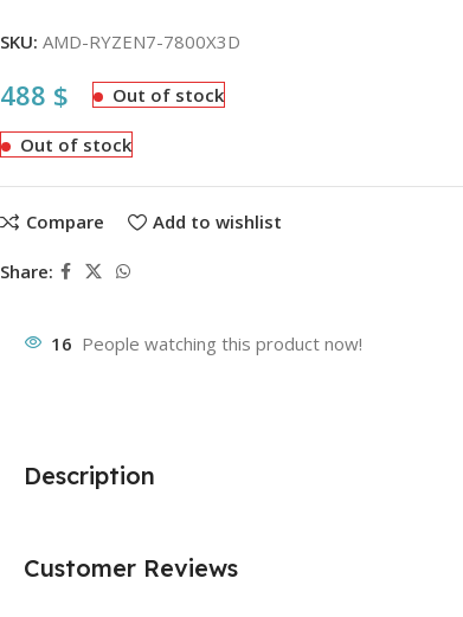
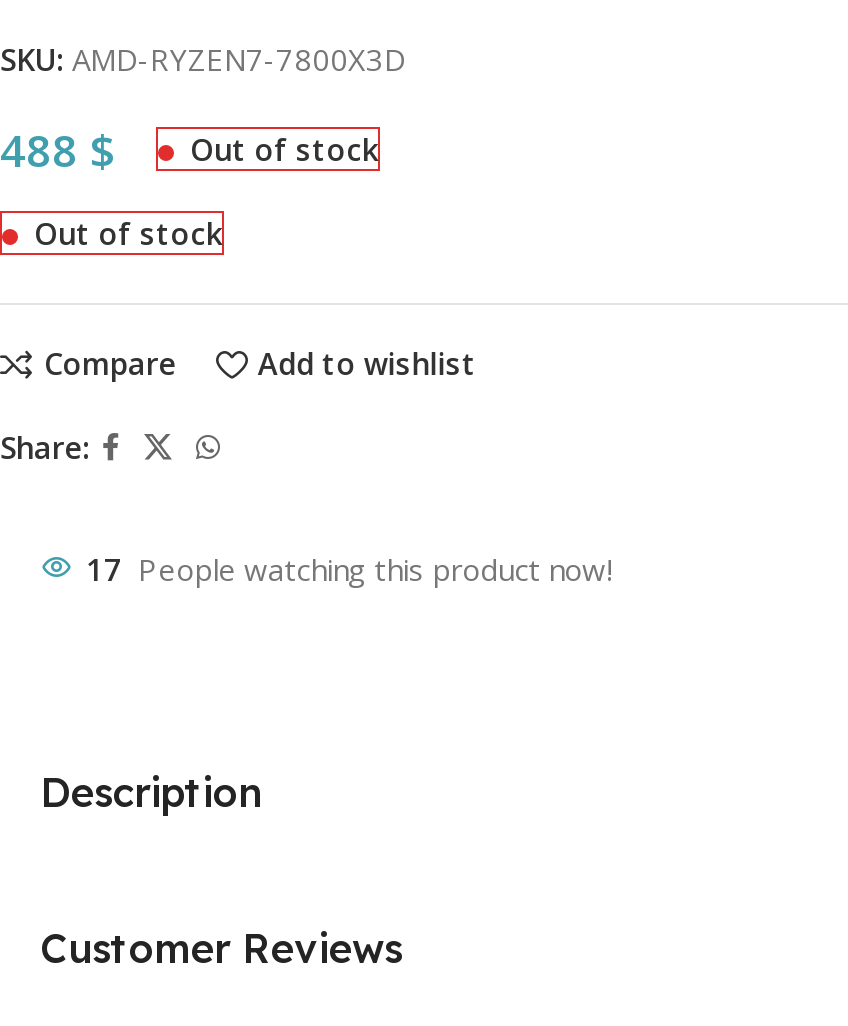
[51,332,362,355] 16 People watching this product now! -> [86,549,612,589] 17 People watching this product now!

